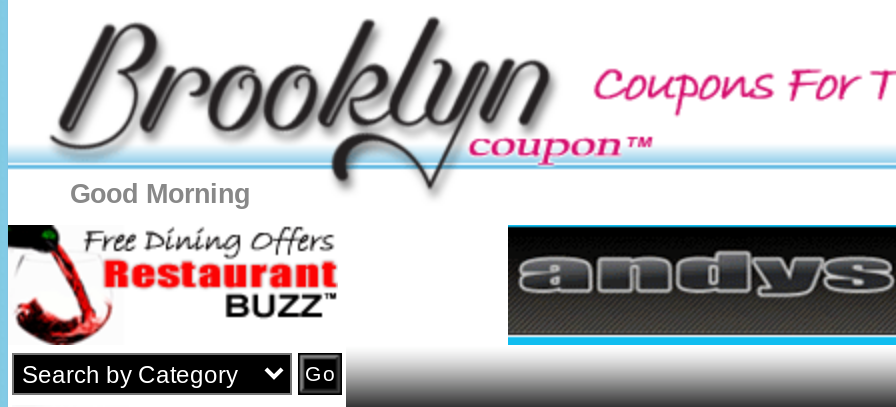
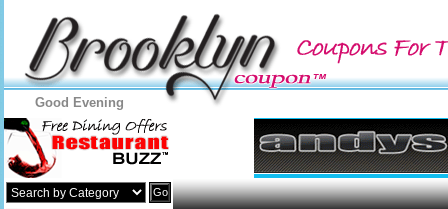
[38,179,250,209] Good Morning -> [19,95,124,110] Good Evening

